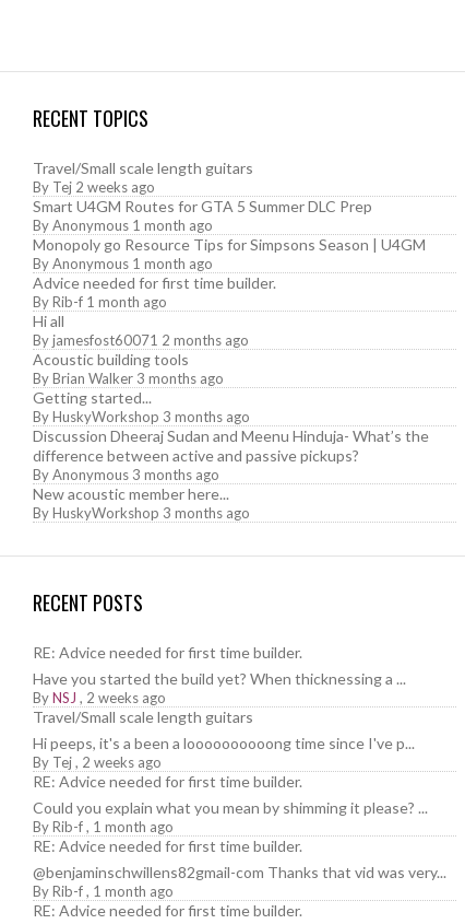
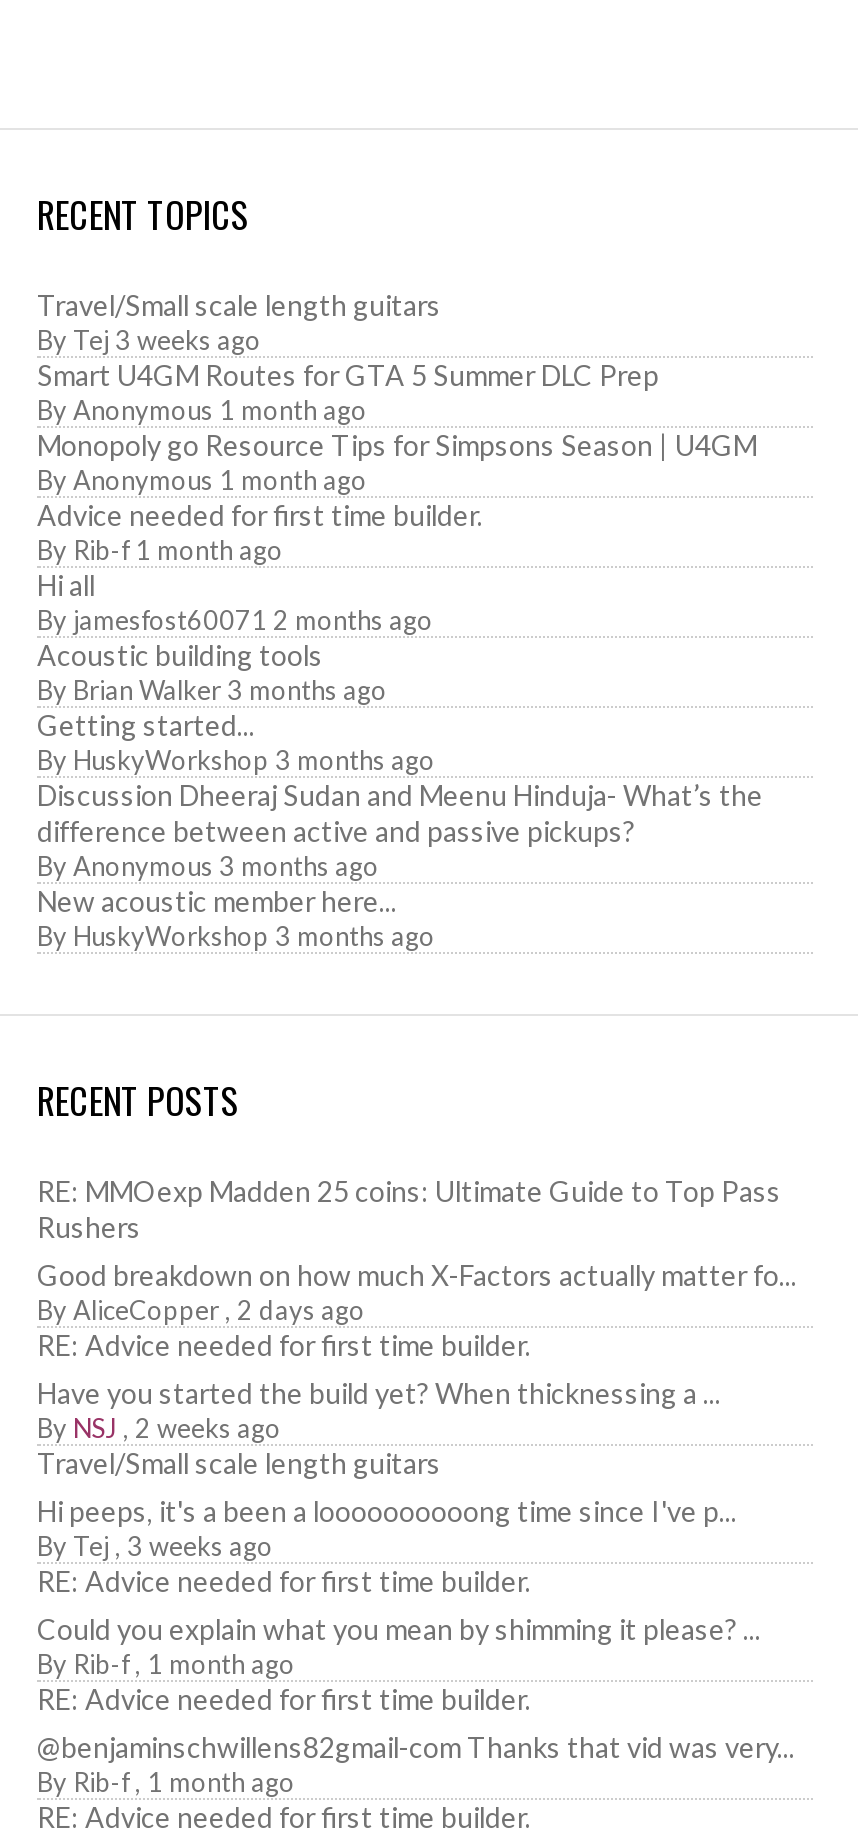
[33,178,155,196] By Tej 2 weeks ago -> [37,324,261,356] By Tej 3 weeks ago
none -> [37,1174,797,1326] RE: MMOexp Madden 25 coins: Ultimate Guide to Top Pass | Rushers | Good breakdown on how much X-Factors actually matter fo... | By AliceCopper, 2 days ago
[33,753,162,771] By Tej, 2 weeks ago -> [37,1530,273,1562] By Tej, 3 weeks ago

